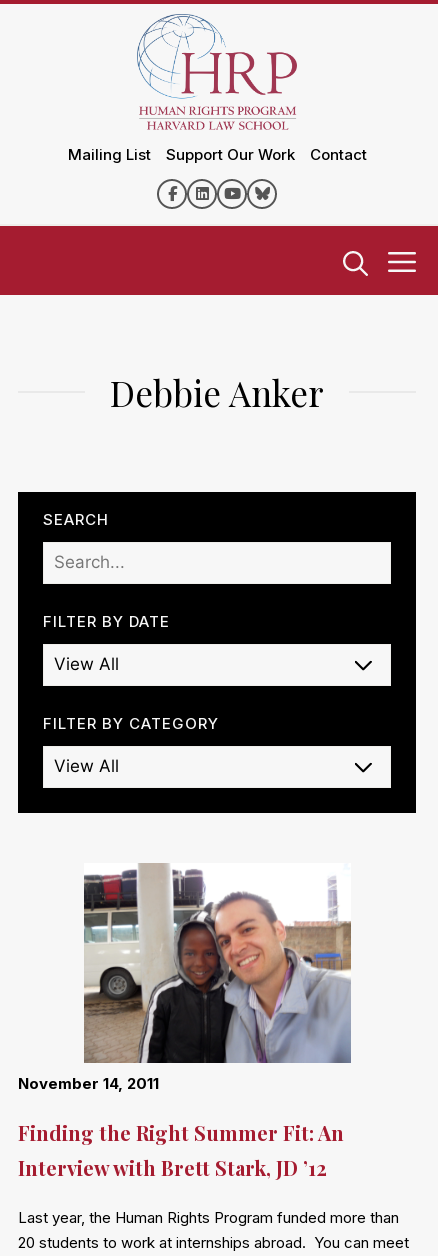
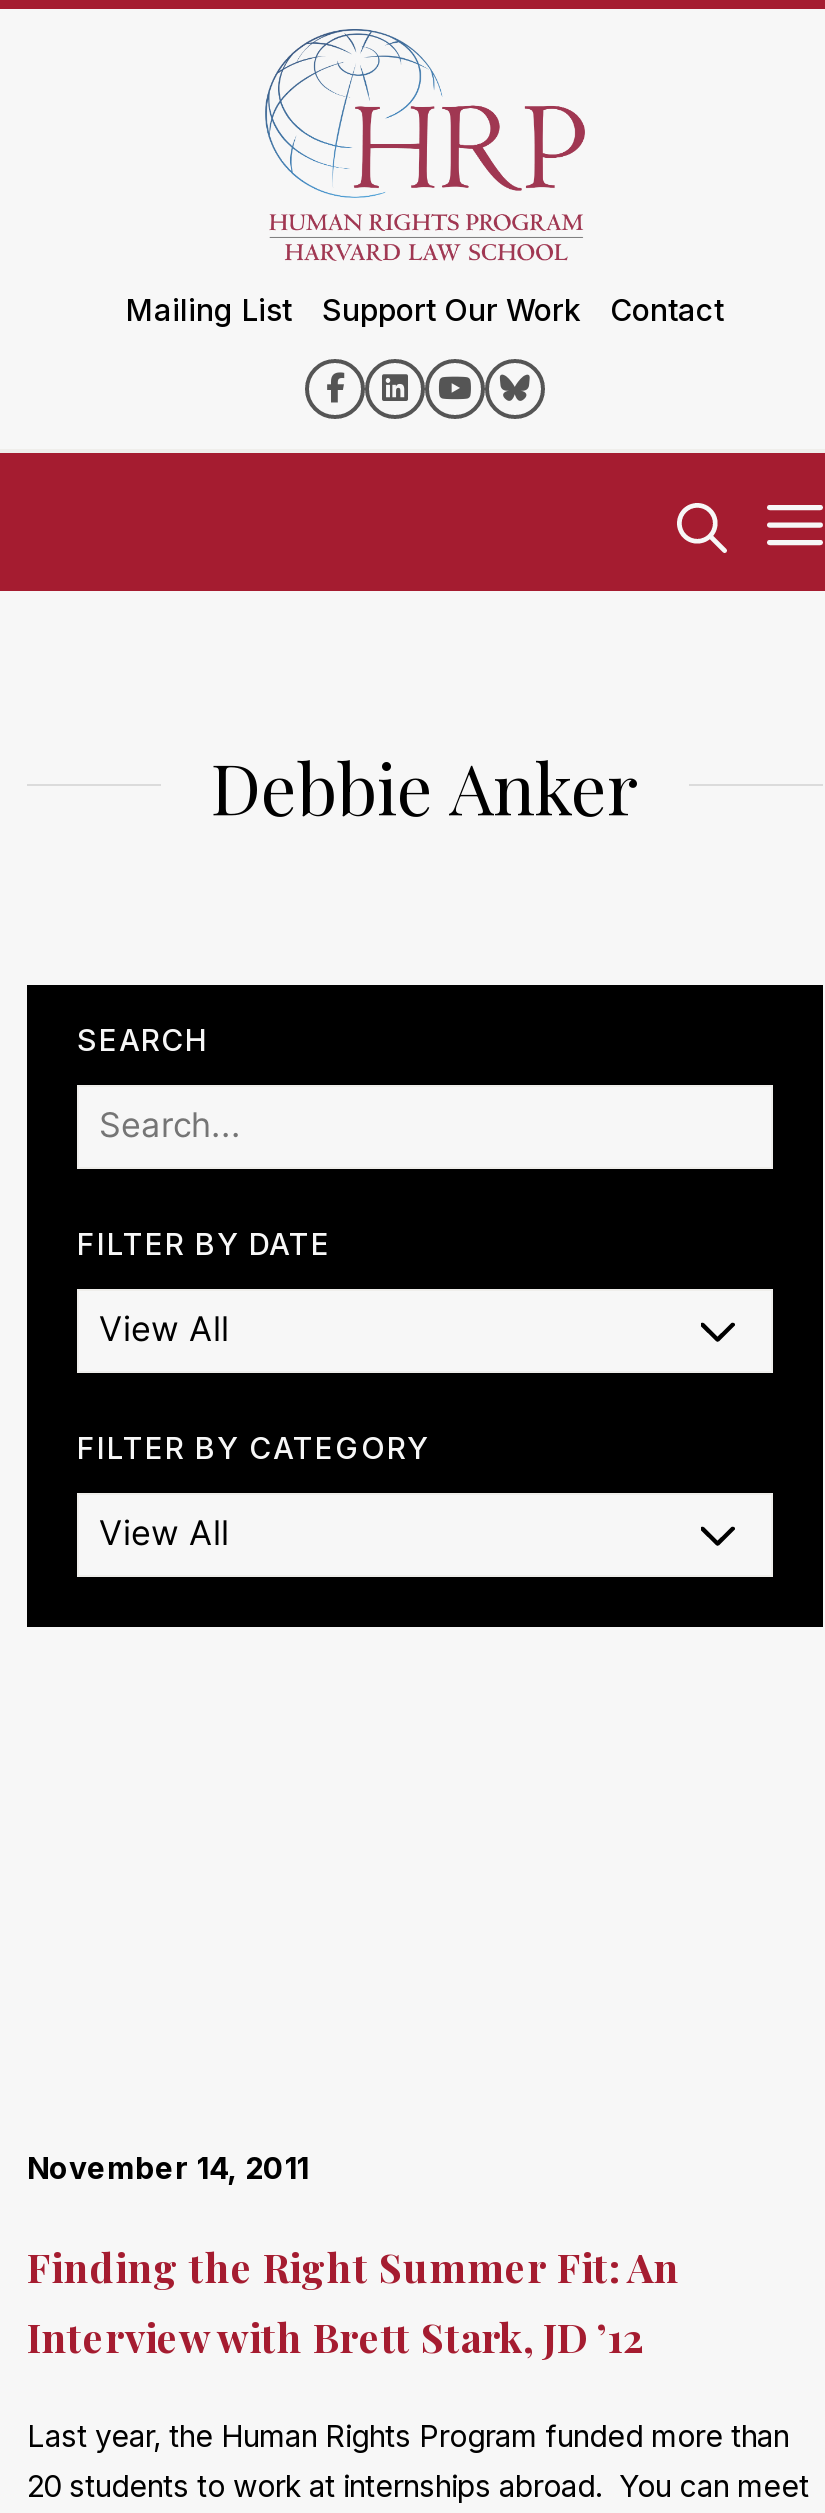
[83,863,352,1064] [image] -> none

